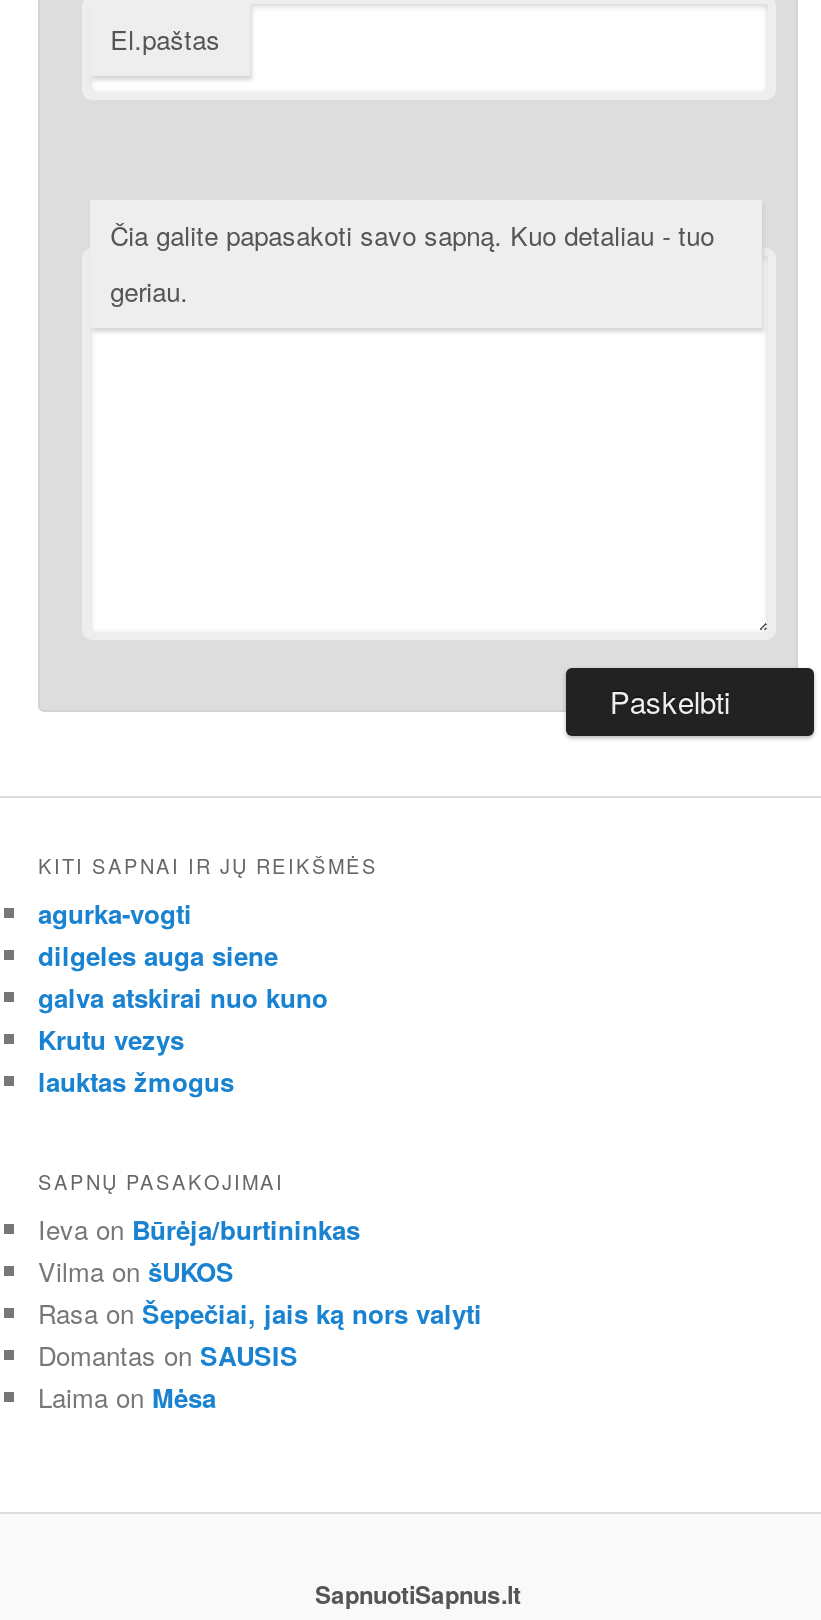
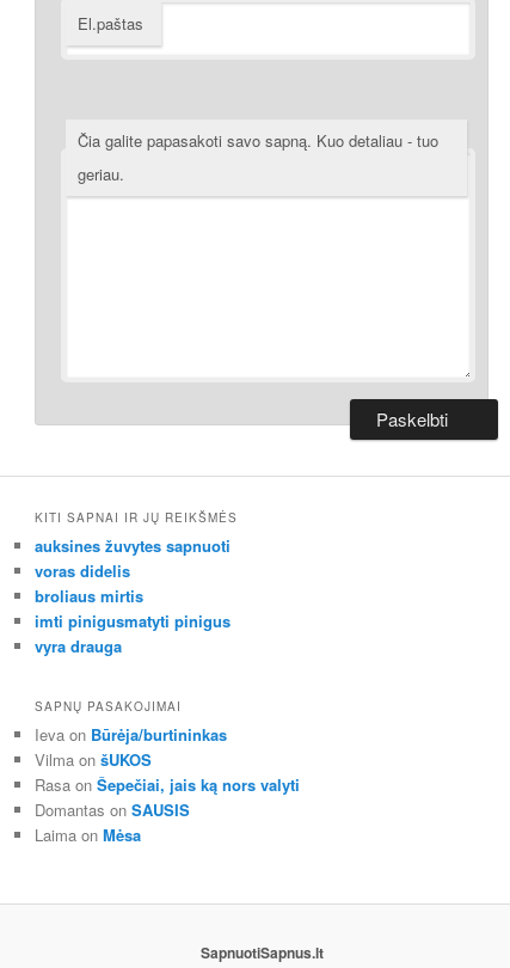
[38,895,328,1101] agurka-vogti | dilgeles auga siene | galva atskirai nuo kuno | Krutu vezys | lauktas žmogus -> [35,535,231,658] auksines žuvytes sapnuoti | voras didelis | broliaus mirtis | imti pinigusmatyti pinigus | vyra drauga

